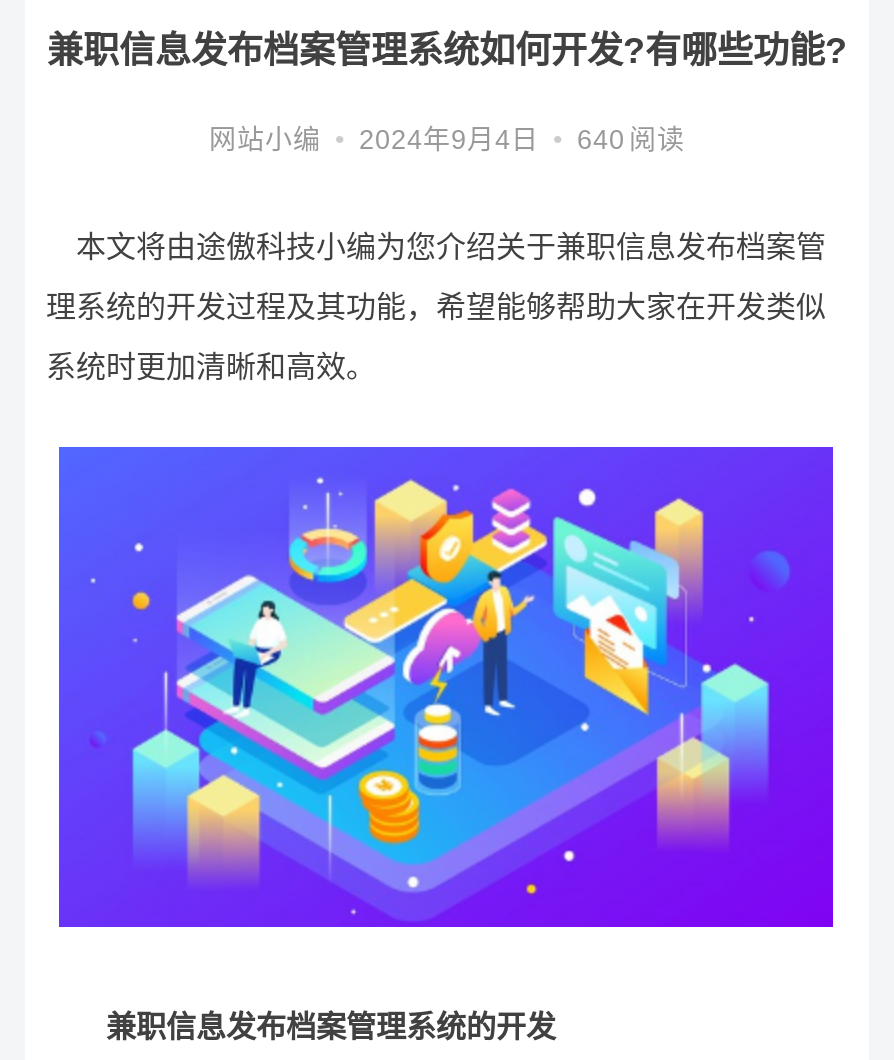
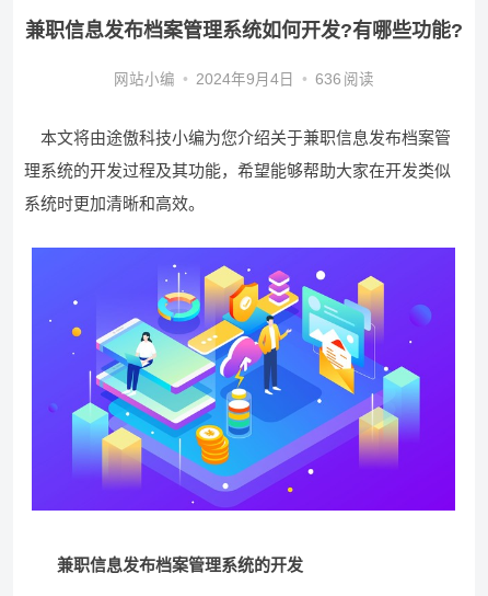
[209,125,685,155] 网站小编 • 2024年9月4日 • 640 阅读 -> [114,71,374,88] 网站小编 • 2024年9月4日 • 636 阅读

